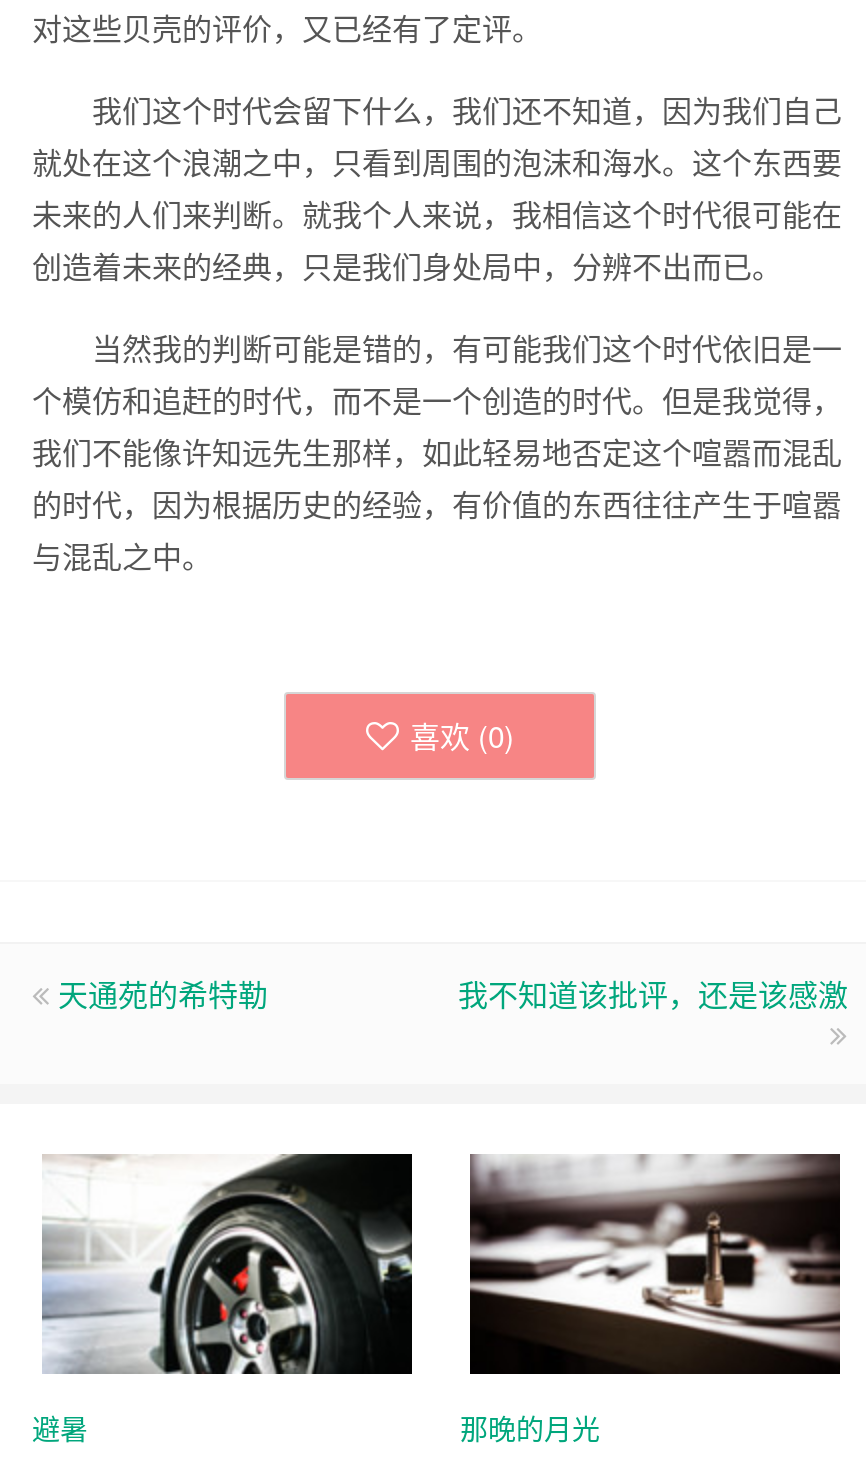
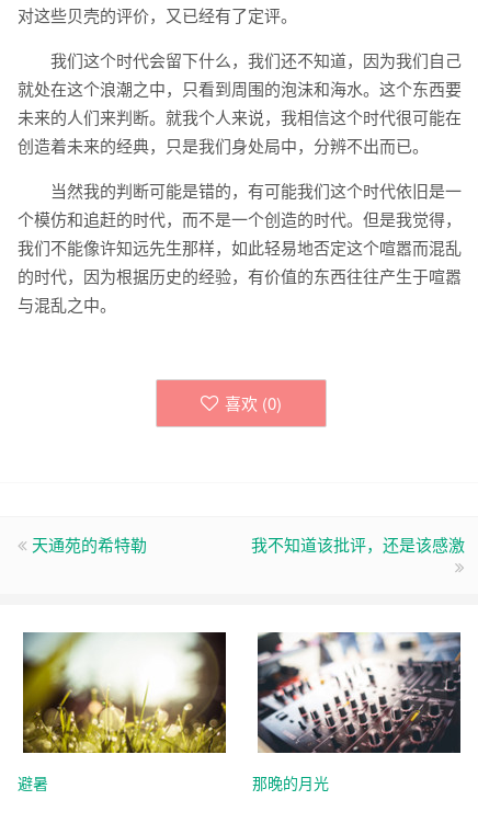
[42,1152,414,1376] [image] -> [22,631,227,754] [image]
[468,1152,842,1376] [image] -> [257,631,462,754] [image]

